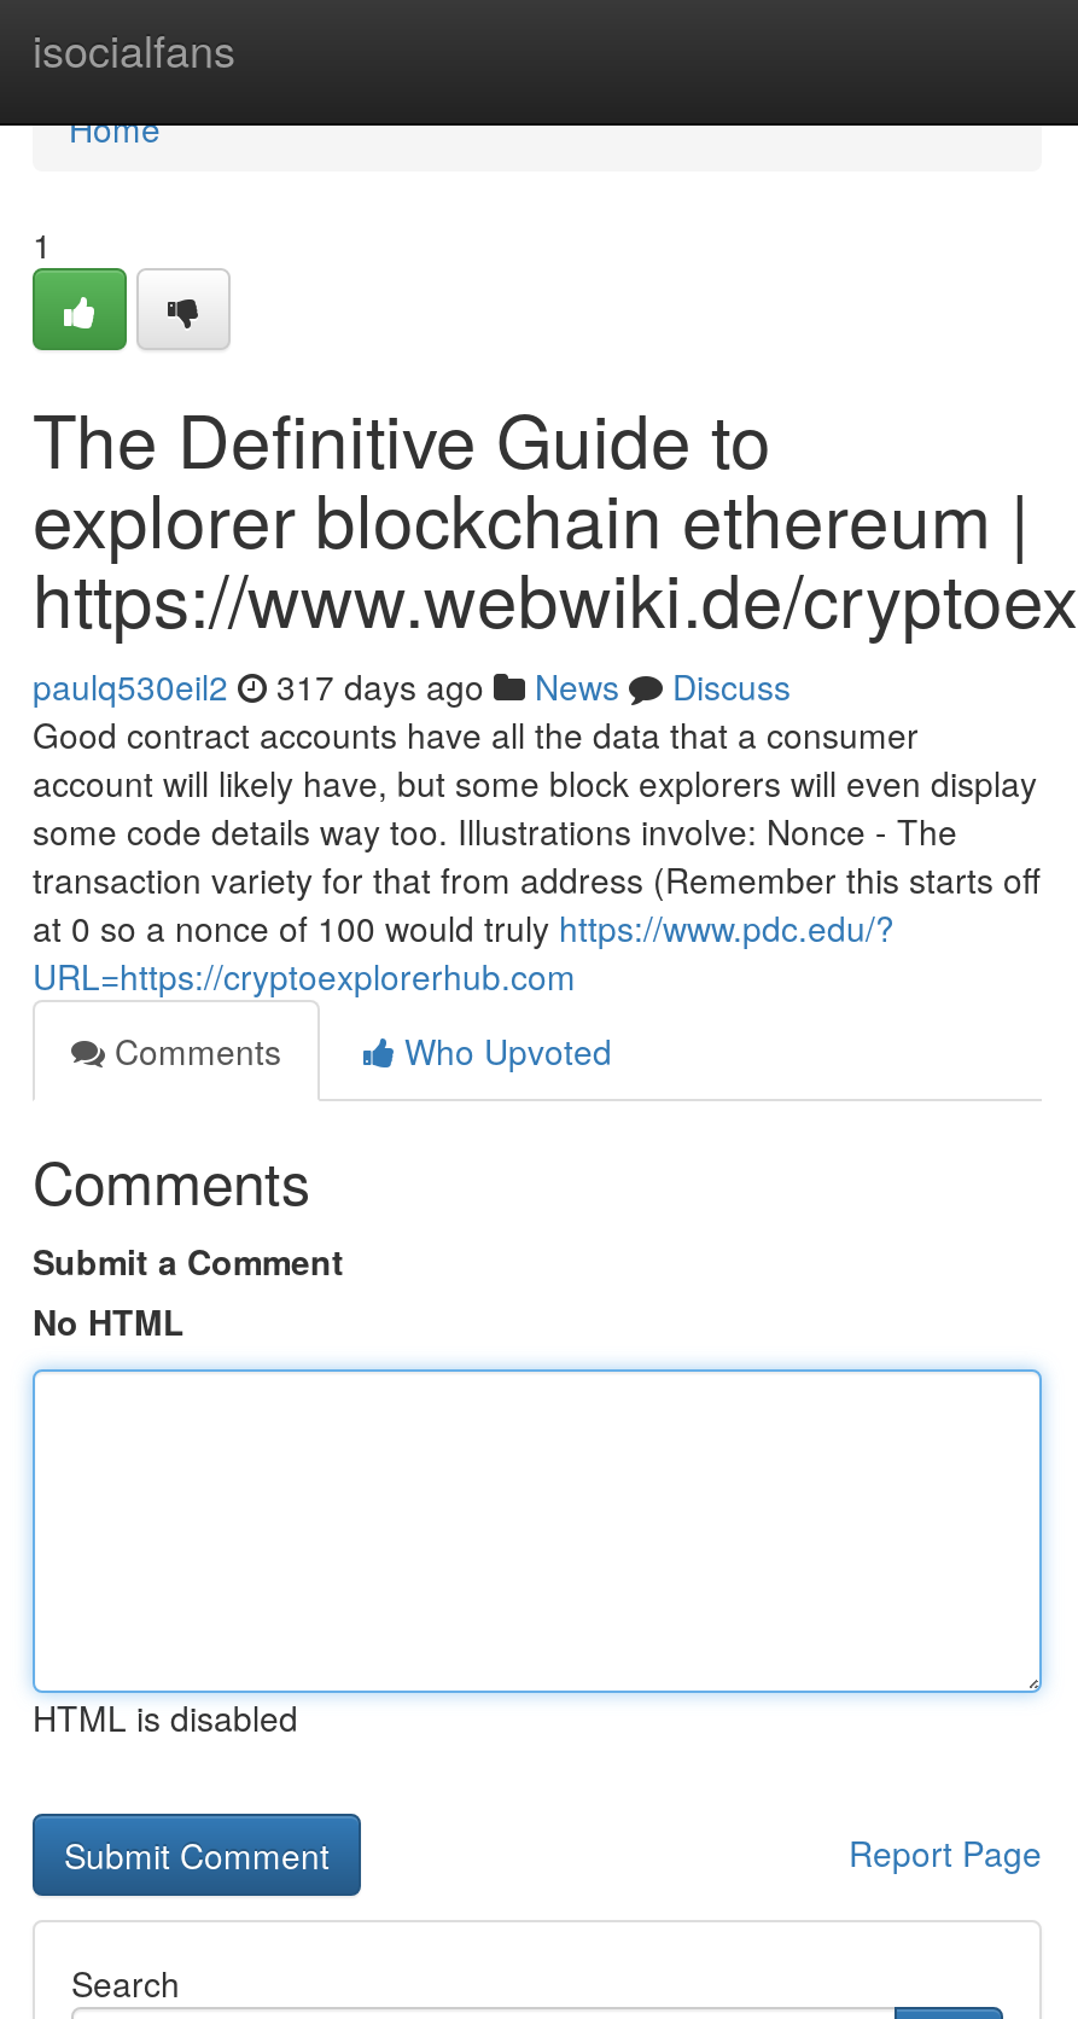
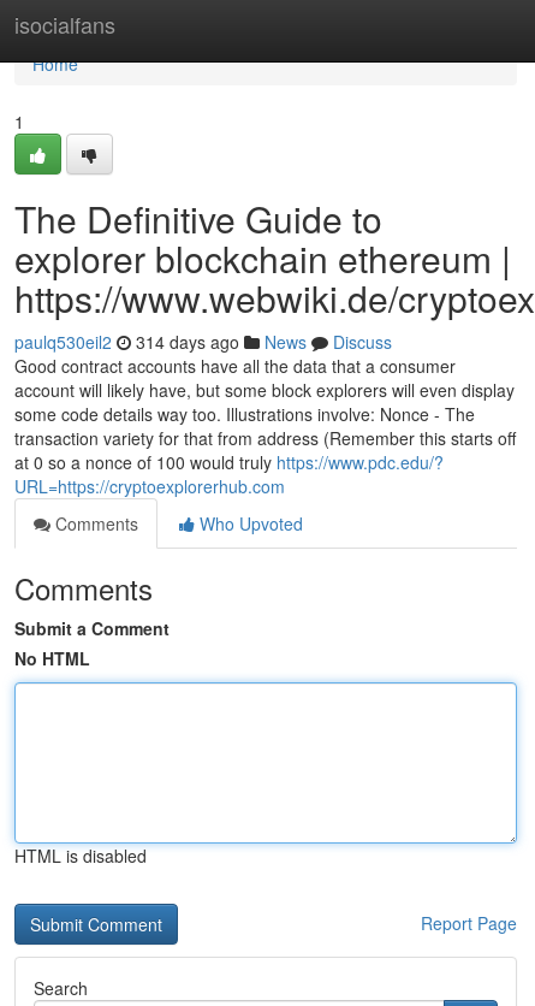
[33,662,791,710] paulq530eil2 317 days ago News Discuss -> [14,330,392,354] paulq530eil2 314 days ago News Discuss

